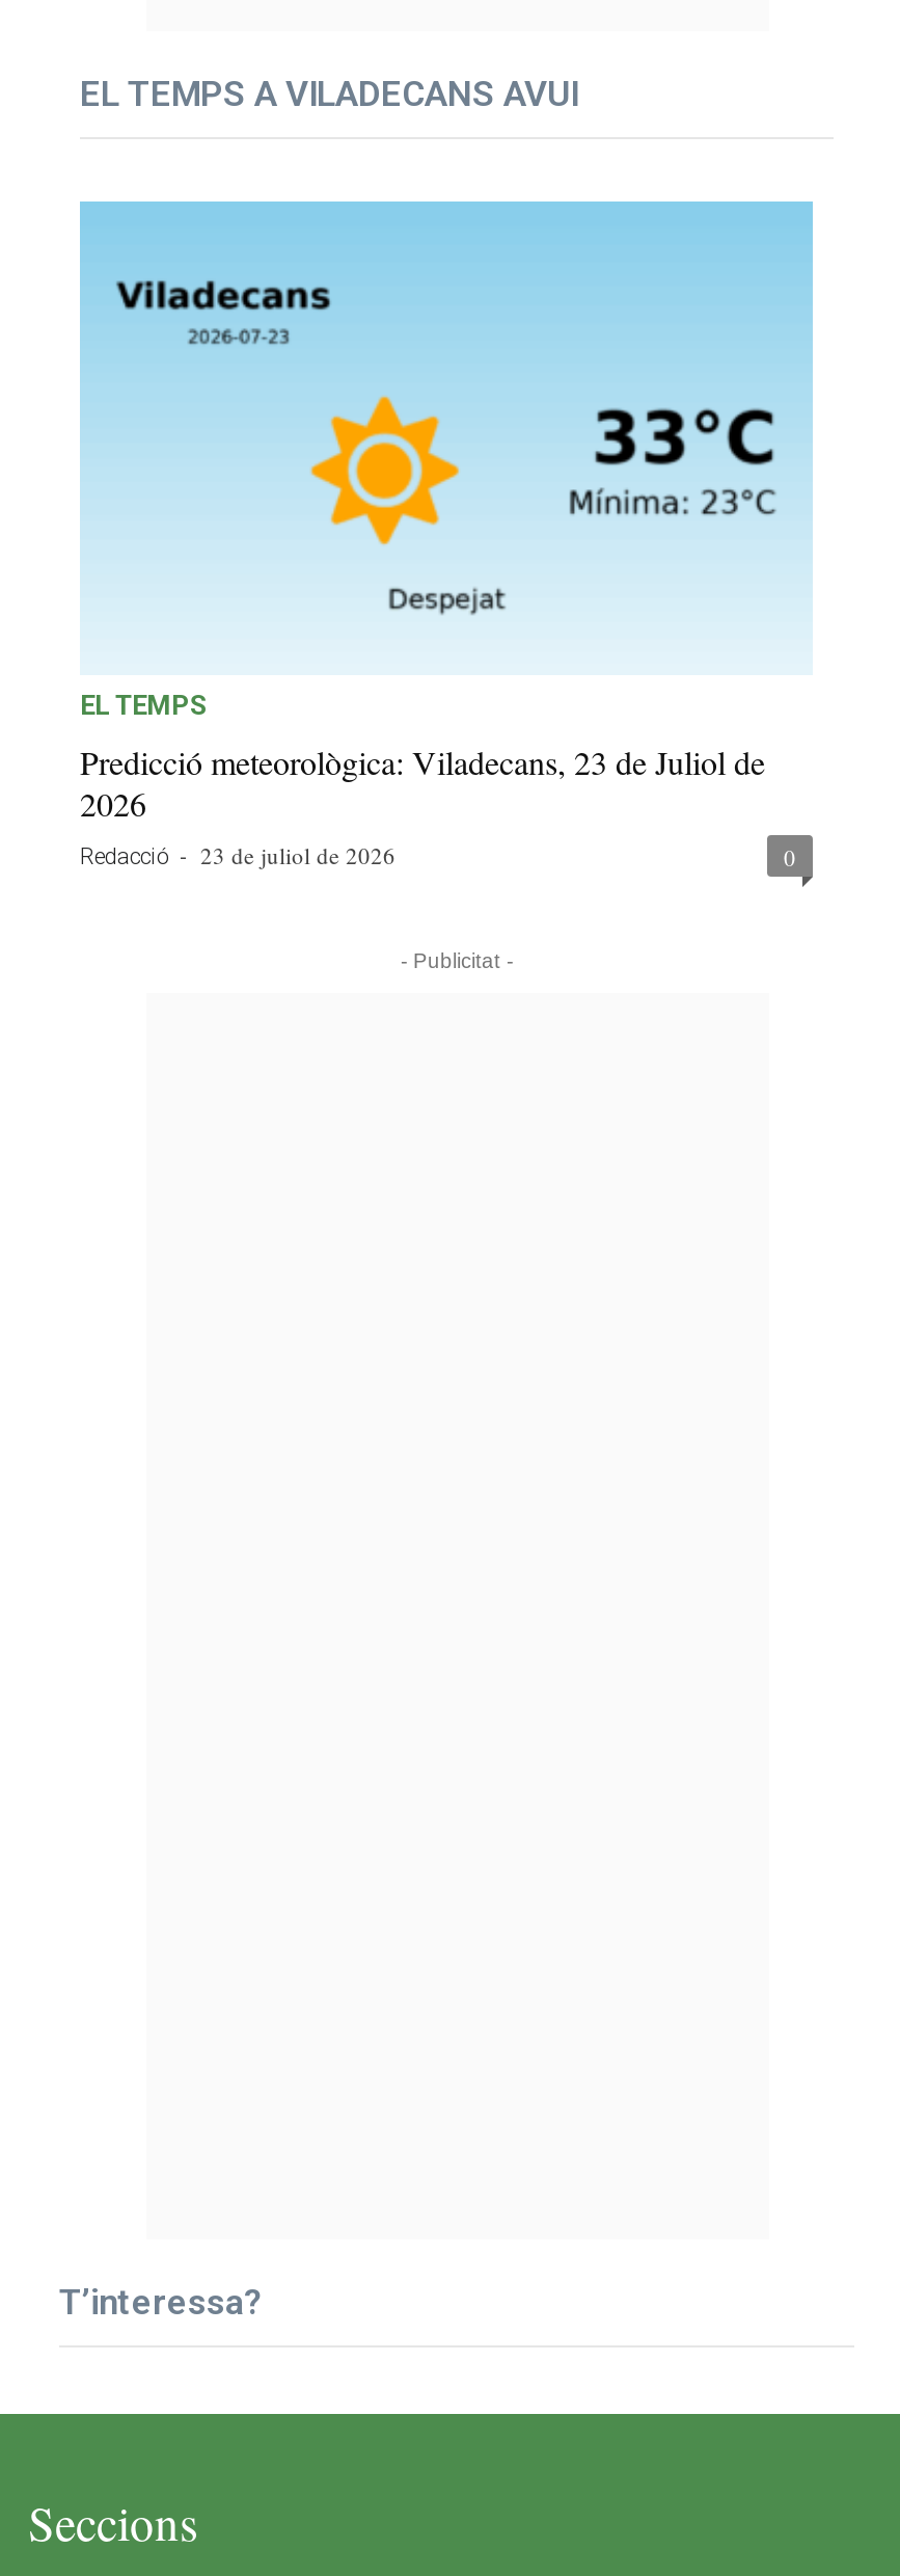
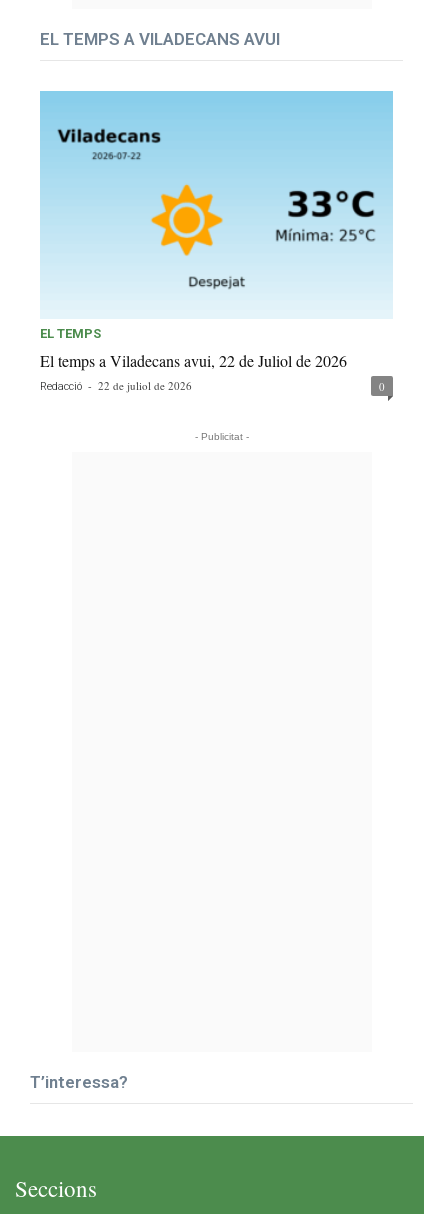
[80,739,765,870] Predicció meteorològica: Viladecans, 23 de Juliol de | 2026 | Redacció - 23 de juliol de 2026 -> [40,350,347,393] El temps a Viladecans avui, 22 de Juliol de 2026 | Redacció - 22 de juliol de 2026

